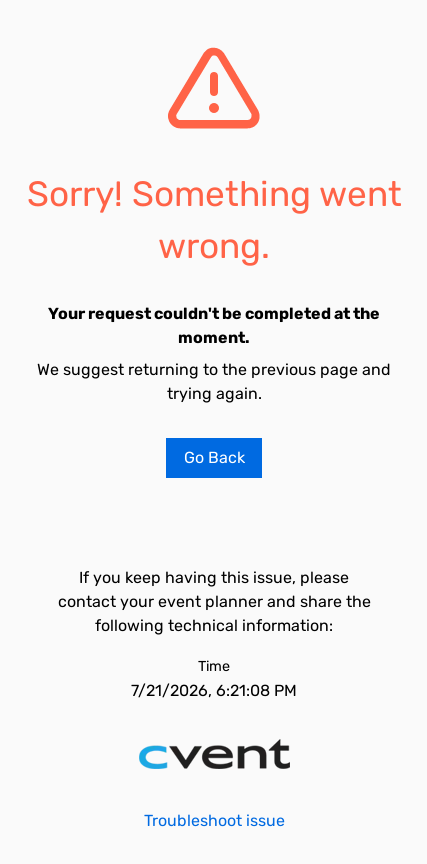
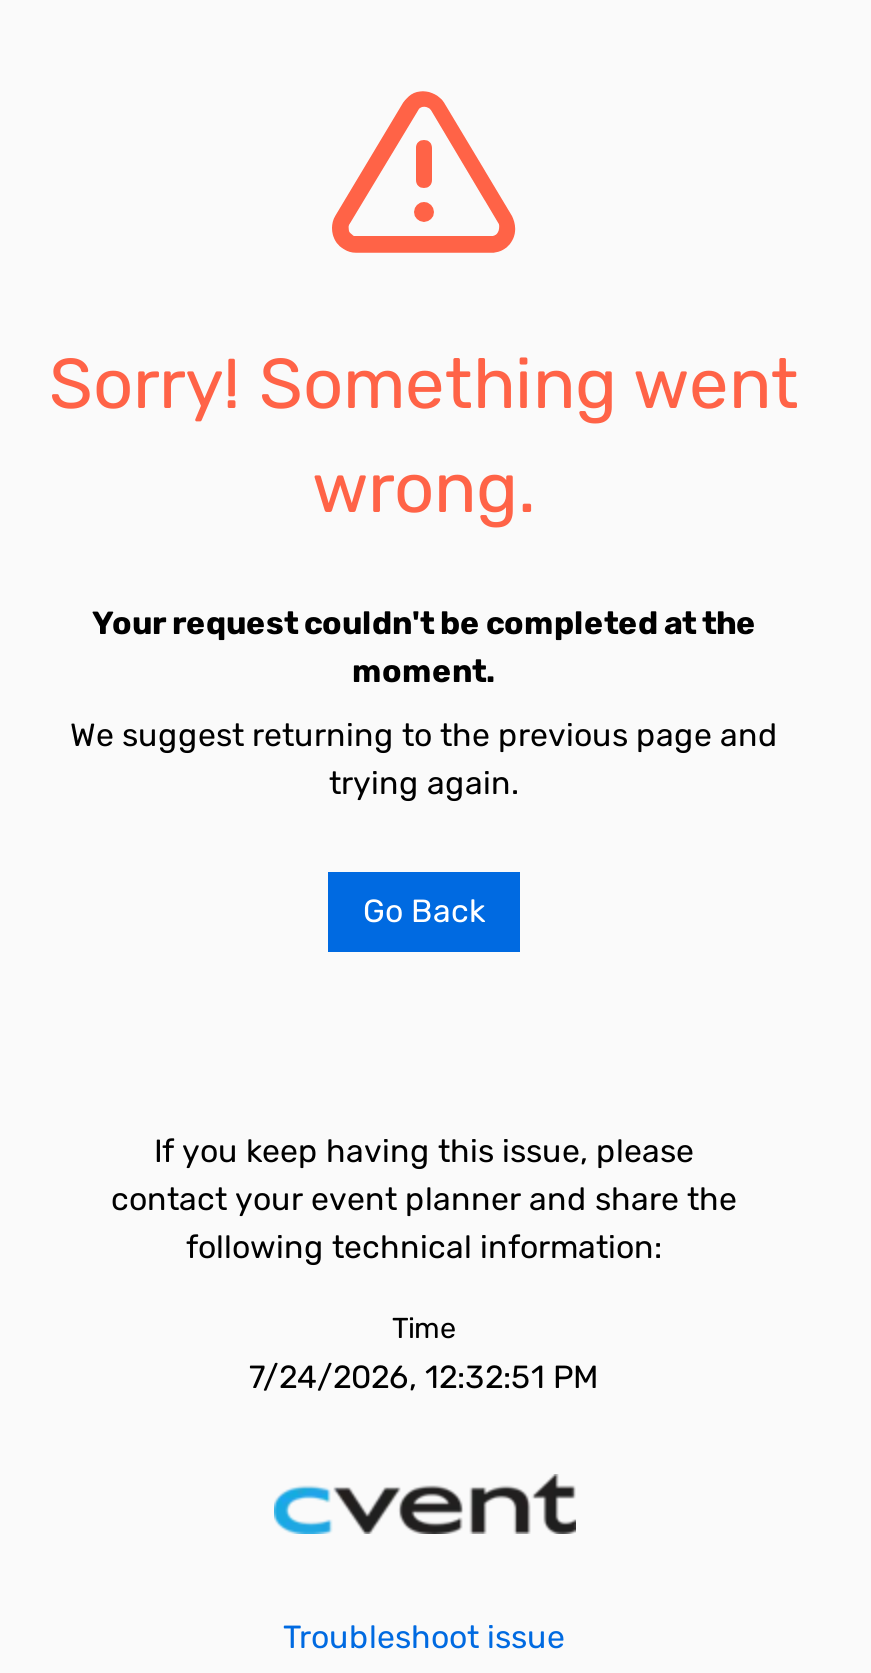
[131,681,297,700] 7/21/2026, 6:21:08 PM -> [249,1358,599,1396] 7/24/2026, 12:32:51 PM

